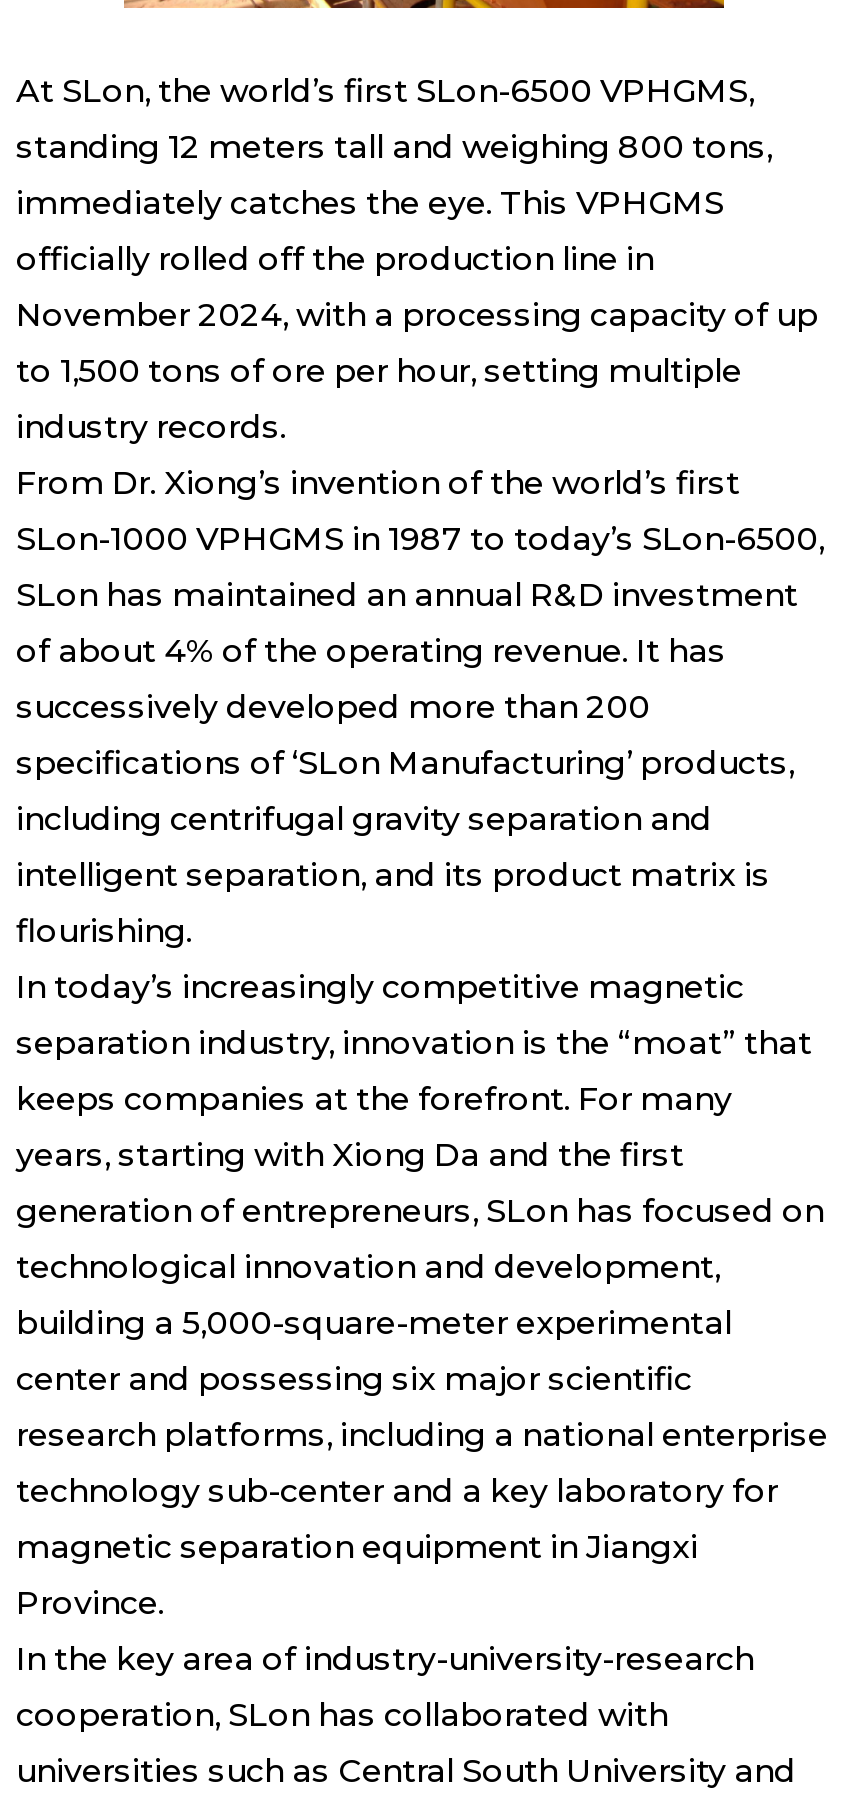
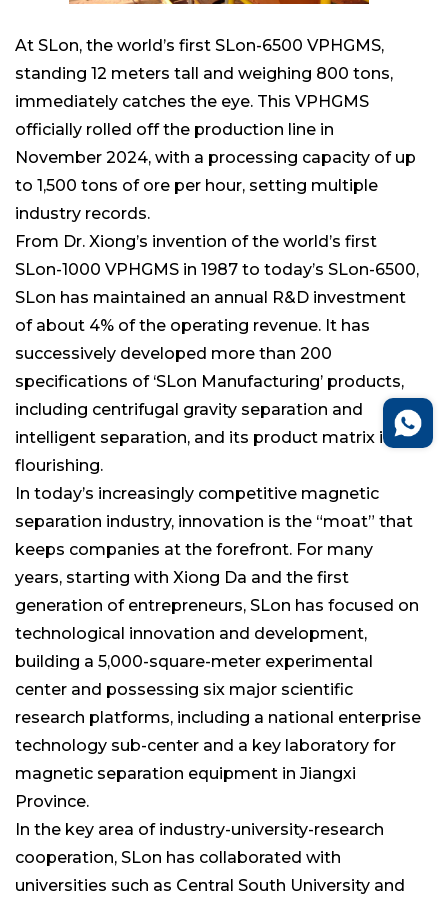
none -> [381,396,435,450] [image]

